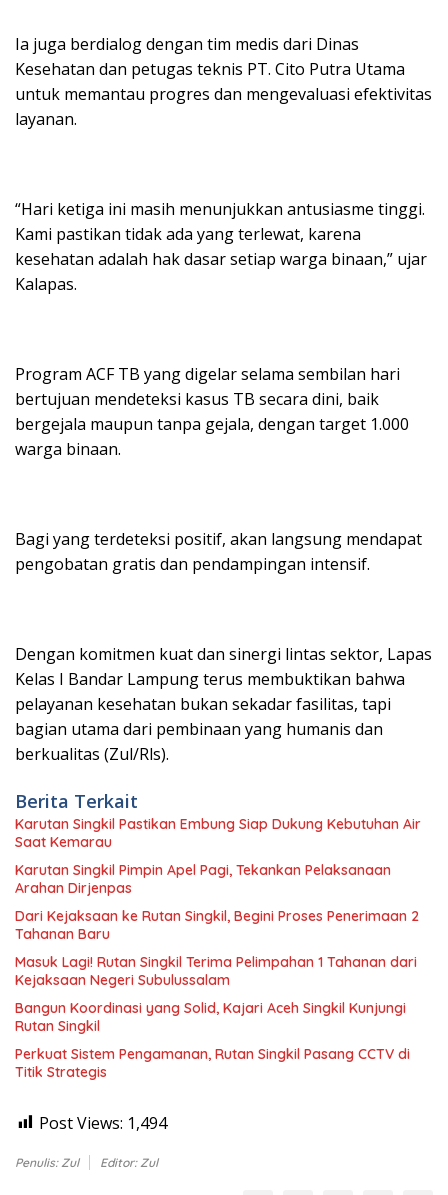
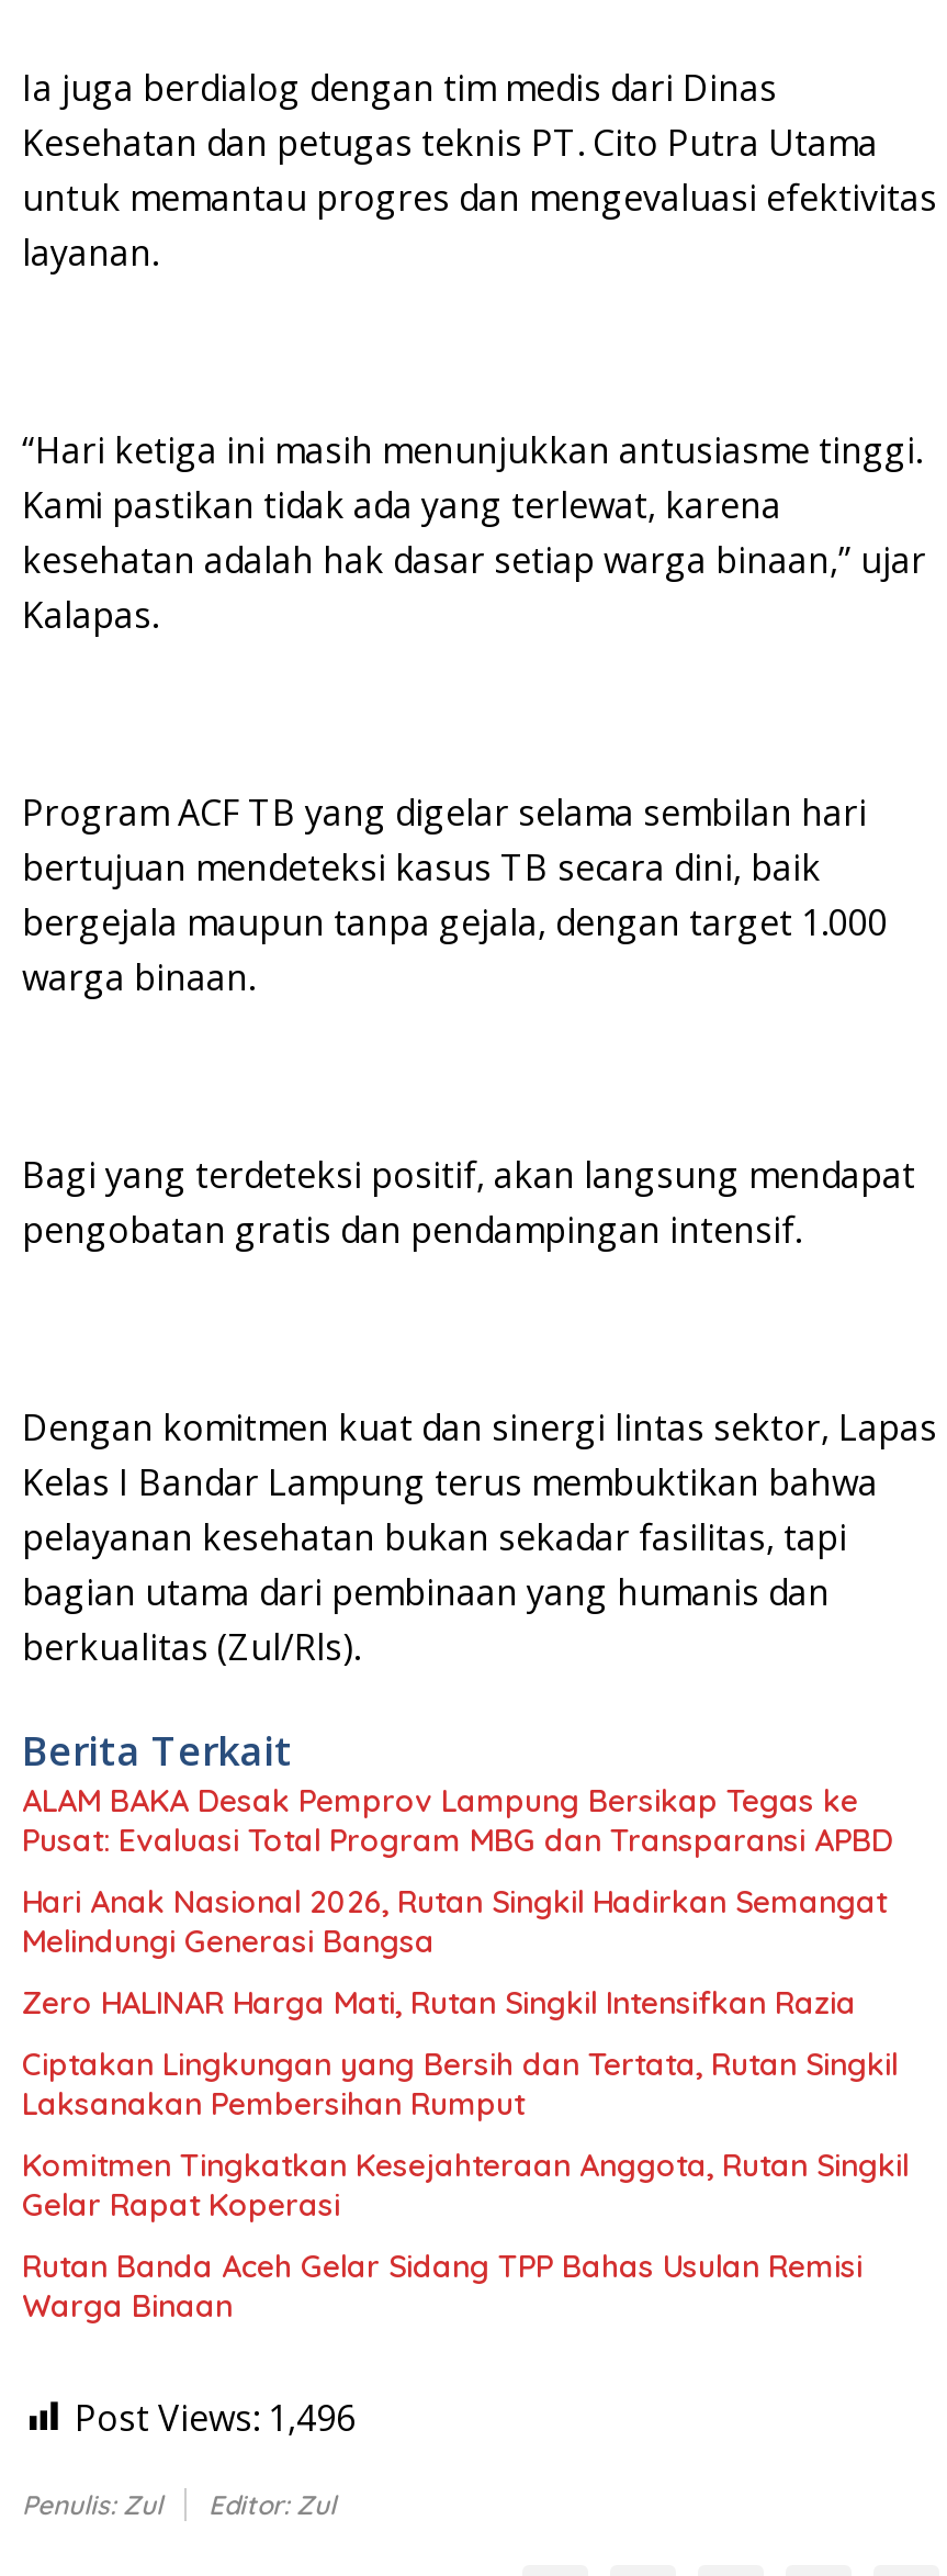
[15,814,421,850] Karutan Singkil Pastikan Embung Siap Dukung Kebutuhan Air | Saat Kemarau -> [22,1780,893,1859] ALAM BAKA Desak Pemprov Lampung Bersikap Tegas ke | Pusat: Evaluasi Total Program MBG dan Transparansi APBD
[15,860,391,896] Karutan Singkil Pimpin Apel Pagi, Tekankan Pelaksanaan | Arahan Dirjenpas -> [22,1881,887,1960] Hari Anak Nasional 2026, Rutan Singkil Hadirkan Semangat | Melindungi Generasi Bangsa
[15,906,419,942] Dari Kejaksaan ke Rutan Singkil, Begini Proses Penerimaan 2 | Tahanan Baru -> [22,1982,856,2021] Zero HALINAR Harga Mati, Rutan Singkil Intensifkan Razia
[15,952,417,988] Masuk Lagi! Rutan Singkil Terima Pelimpahan 1 Tahanan dari | Kejaksaan Negeri Subulussalam -> [22,2043,898,2123] Ciptakan Lingkungan yang Bersih dan Tertata, Rutan Singkil | Laksanakan Pembersihan Rumput
[15,998,406,1034] Bangun Koordinasi yang Solid, Kajari Aceh Singkil Kunjungi | Rutan Singkil -> [22,2144,909,2224] Komitmen Tingkatkan Kesejahteraan Anggota, Rutan Singkil | Gelar Rapat Koperasi
[15,1044,410,1080] Perkuat Sistem Pengamanan, Rutan Singkil Pasang CCTV di | Titik Strategis -> [22,2245,863,2325] Rutan Banda Aceh Gelar Sidang TPP Bahas Usulan Remisi | Warga Binaan
[39,1111,167,1133] Post Views: 1,494 -> [75,2393,356,2441] Post Views: 1,496

